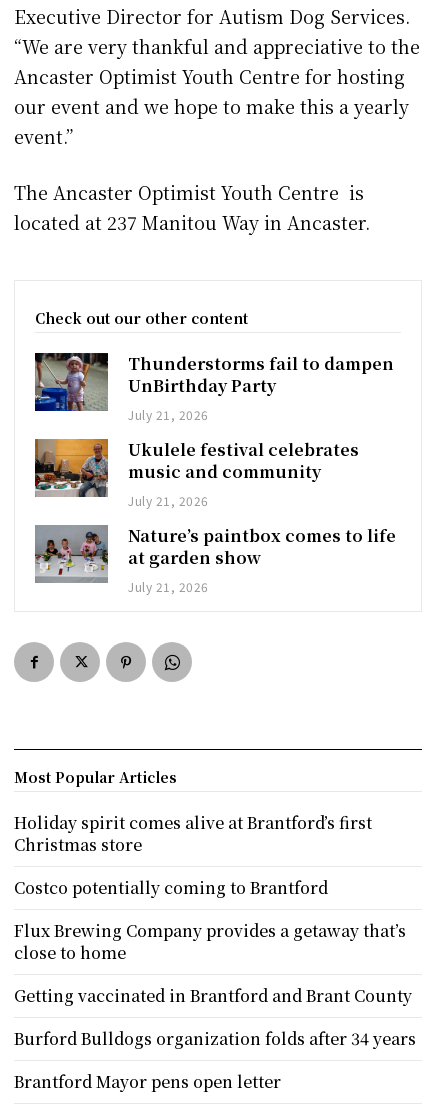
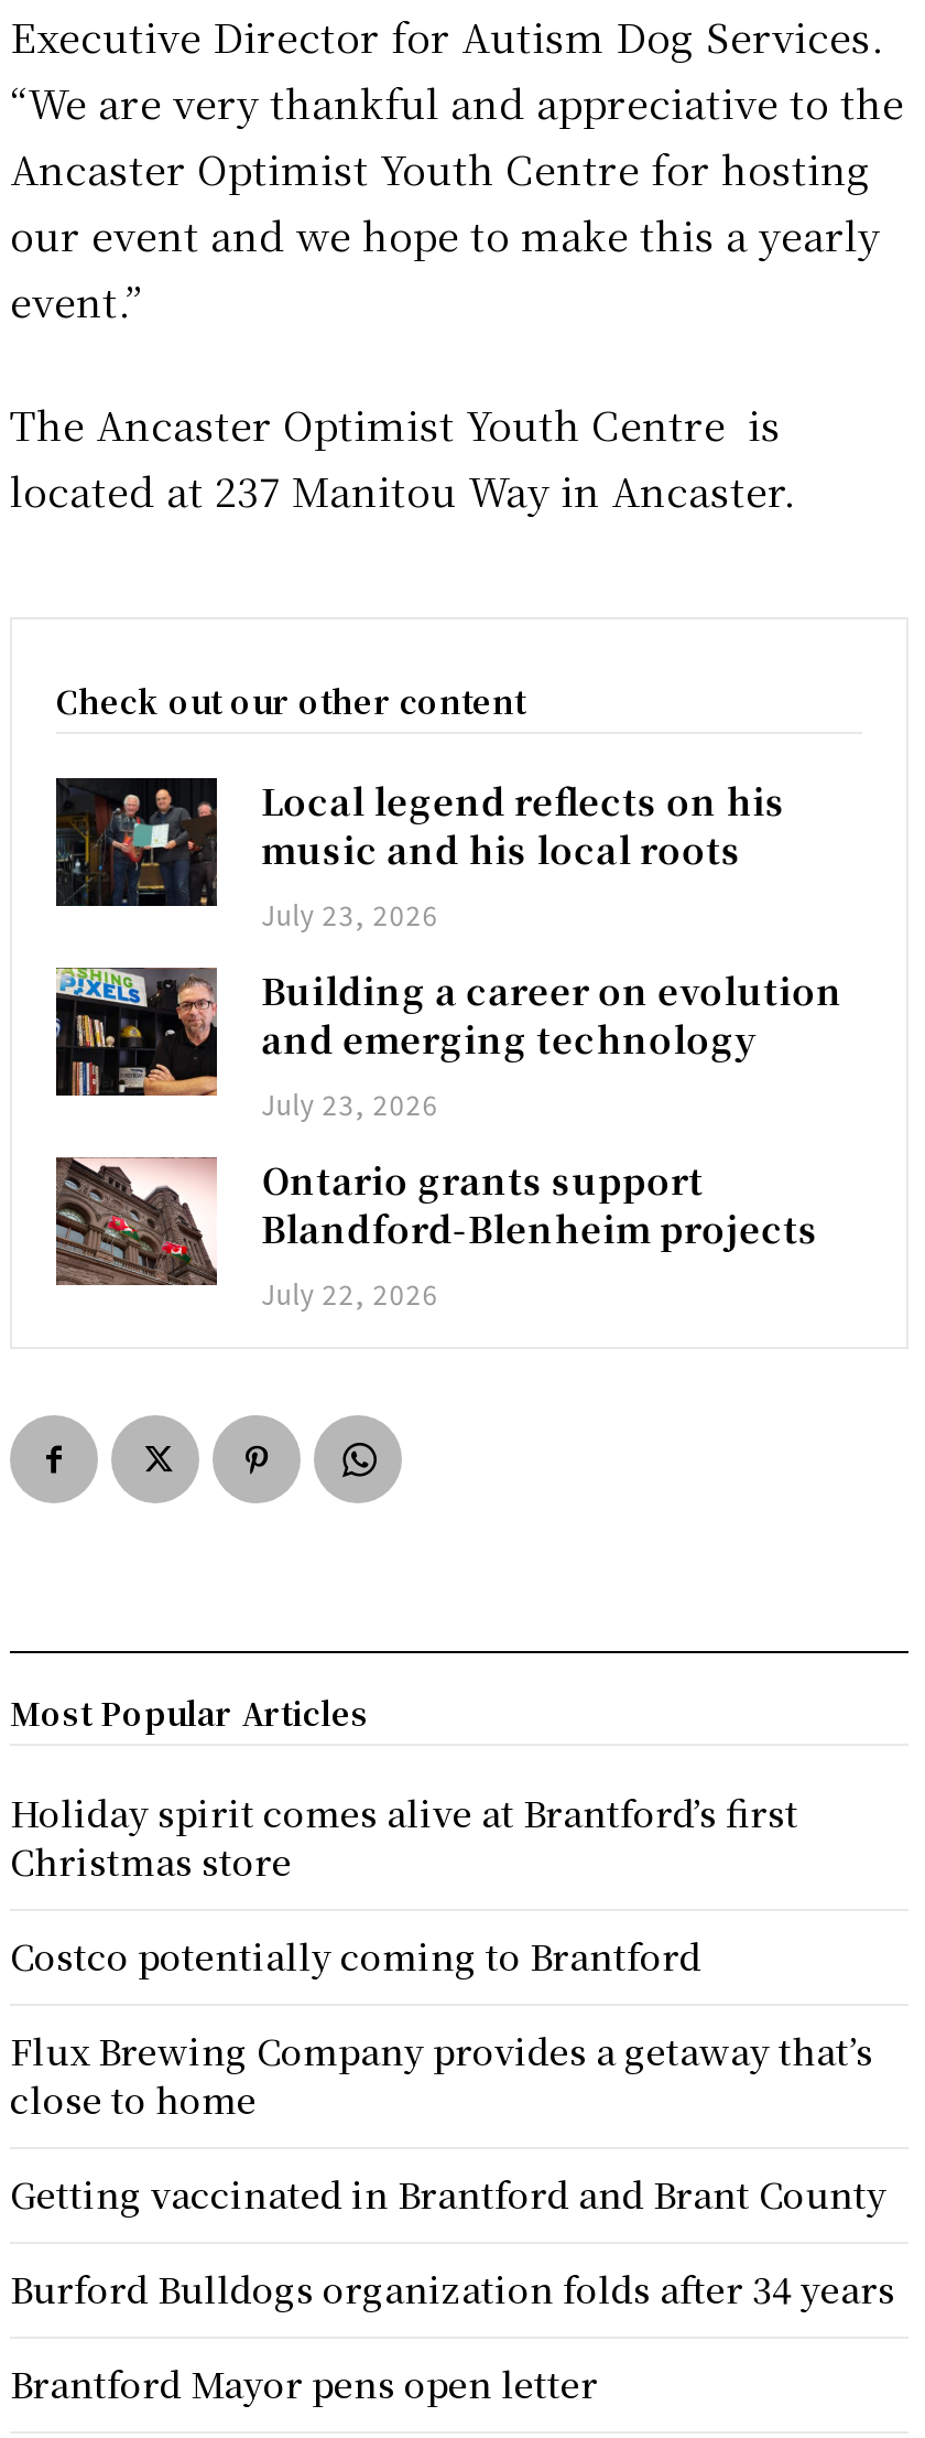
[34,351,394,422] [image] | Thunderstorms fail to dampen | UnBirthday Party | July 21, 2026 -> [54,775,786,931] [image] | Local legend reflects on his | music and his local roots | July 23, 2026
[34,437,359,508] [image] | Ukulele festival celebrates | music and community | July 21, 2026 -> [54,964,843,1121] [image] | Building a career on evolution | and emerging technology | July 23, 2026
[34,523,396,594] [image] | Nature’s paintbox comes to life | at garden show | July 21, 2026 -> [54,1154,819,1310] [image] | Ontario grants support | Blandford-Blenheim projects | July 22, 2026

